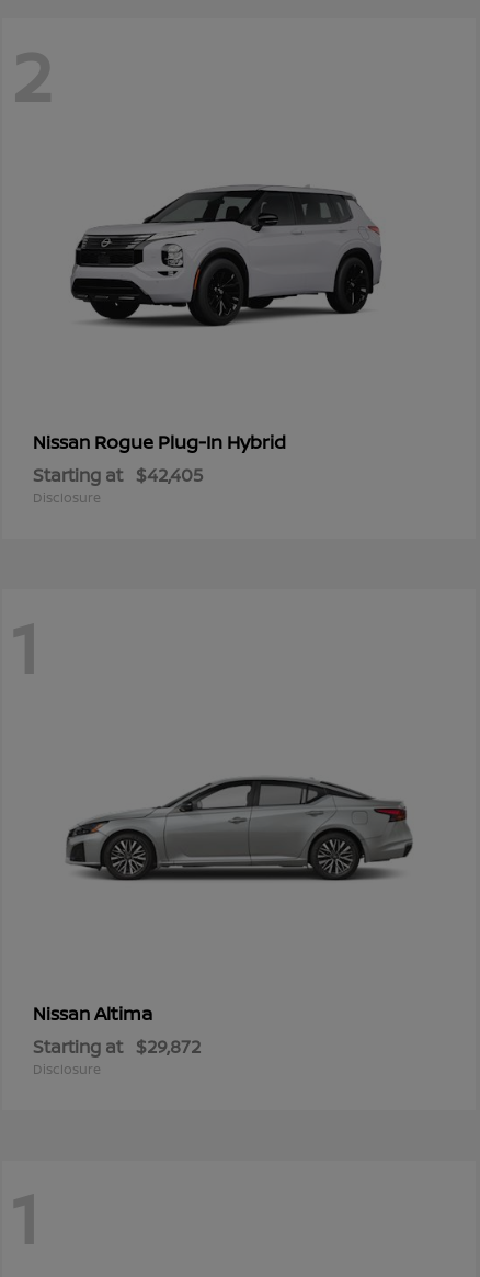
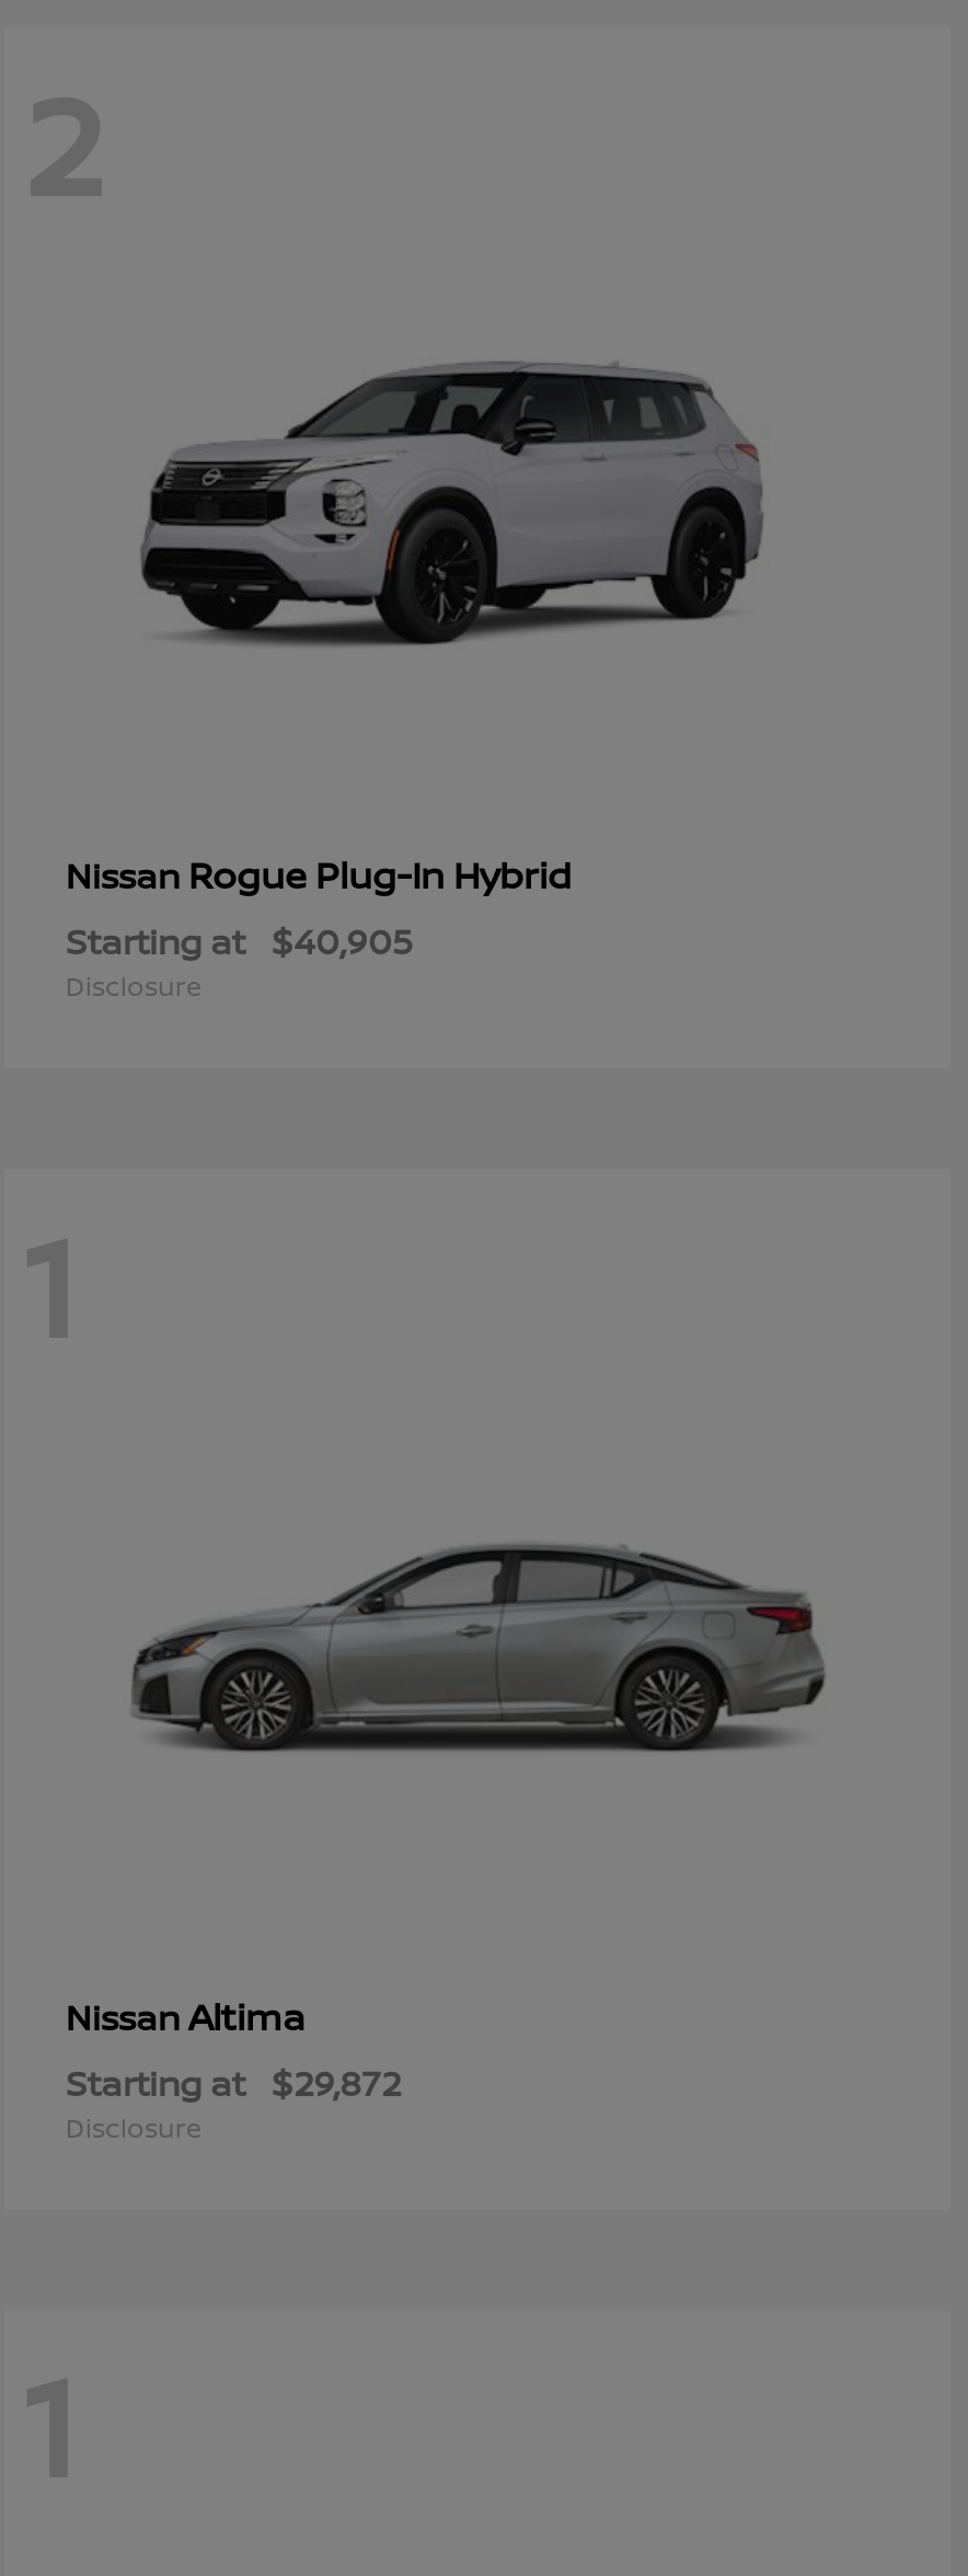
[33,463,204,487] Starting at $42,405 -> [66,917,414,966] Starting at $40,905

